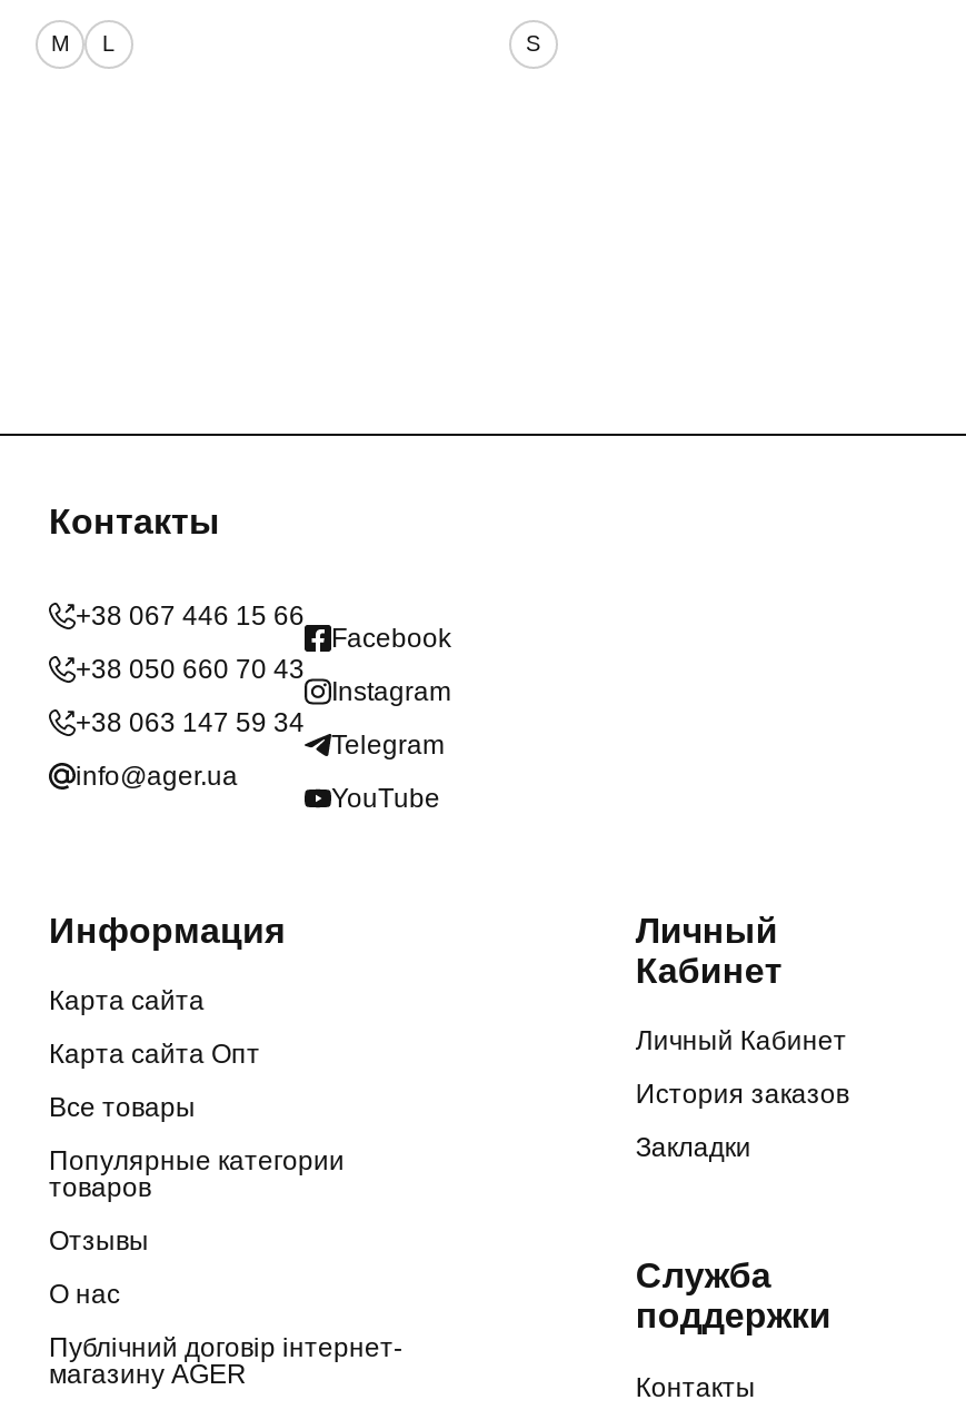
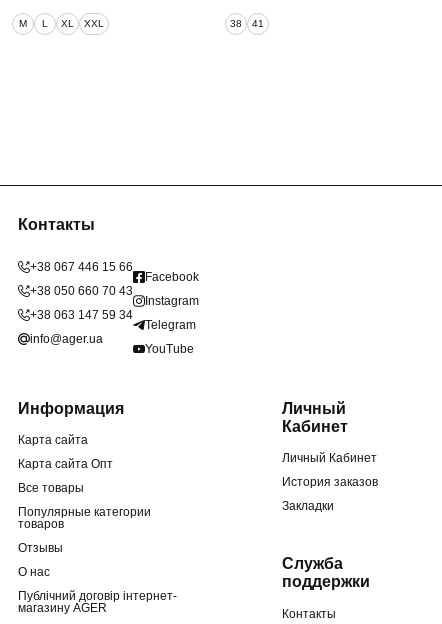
[526,31,541,56] S -> [230,18,264,29] 38 | 41
none -> [61,18,104,29] XL | XXL

